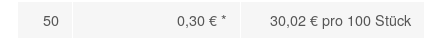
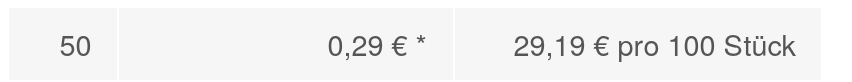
[177,9,227,30] 0,30 €* -> [327,22,427,64] 0,29 €*
[270,9,411,30] 30,02 € pro 100 Stück -> [513,22,795,64] 29,19 € pro 100 Stück

